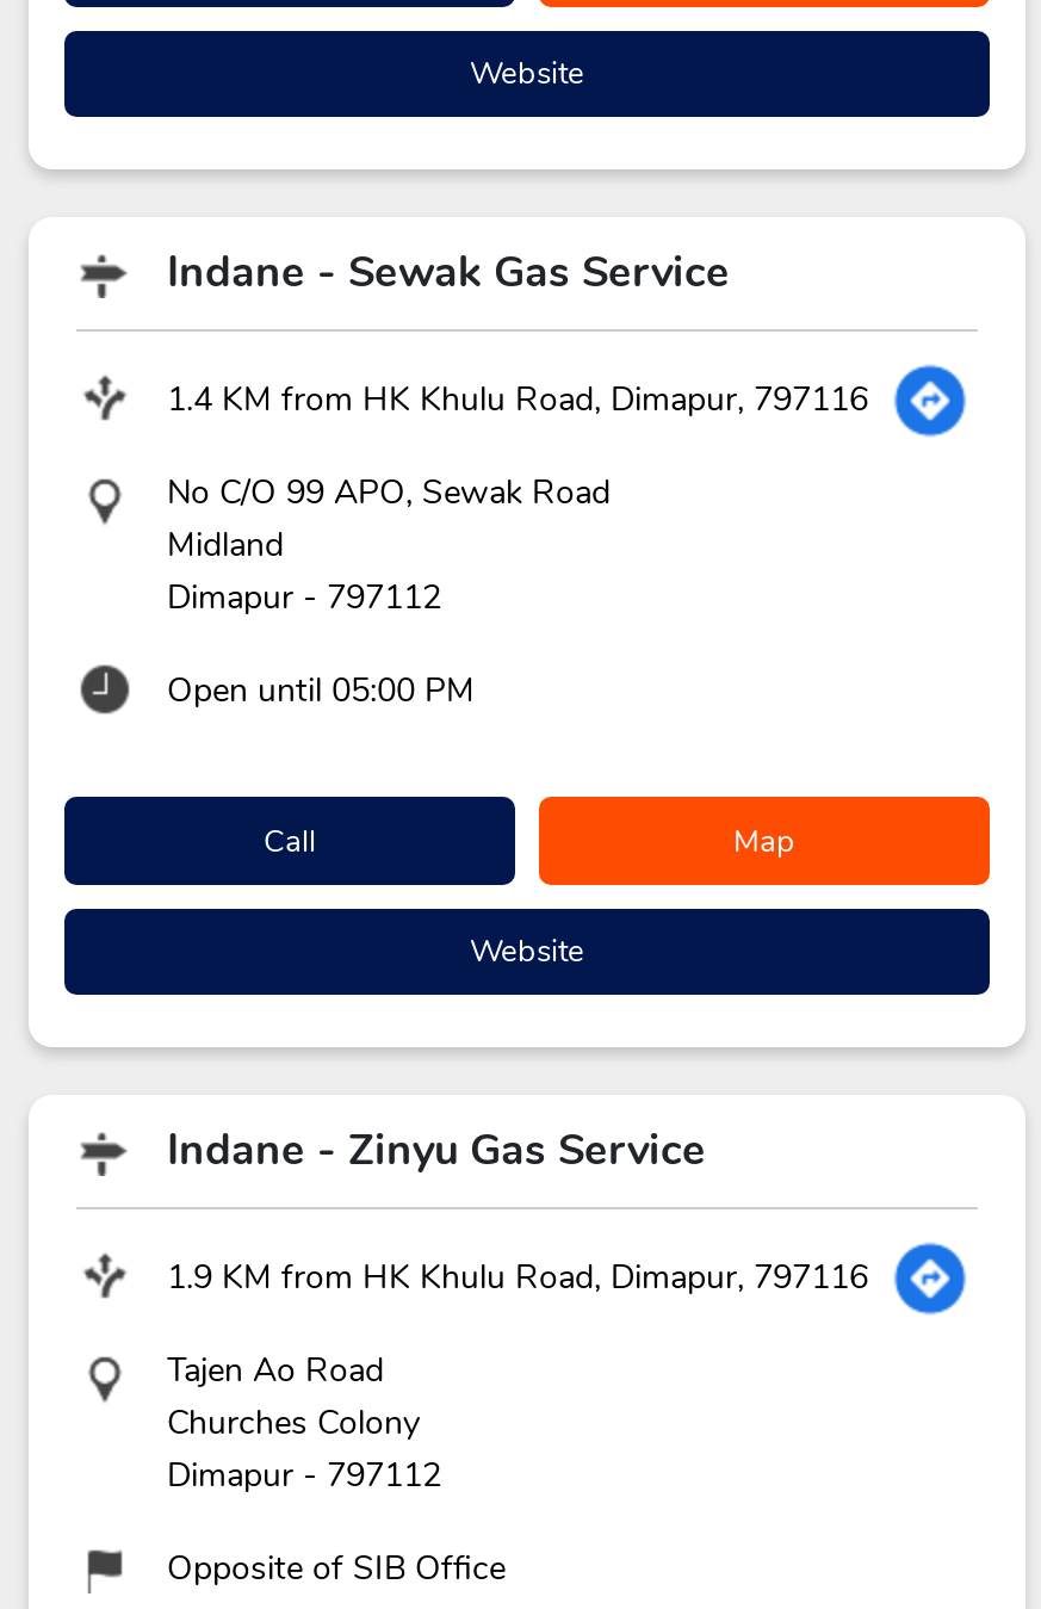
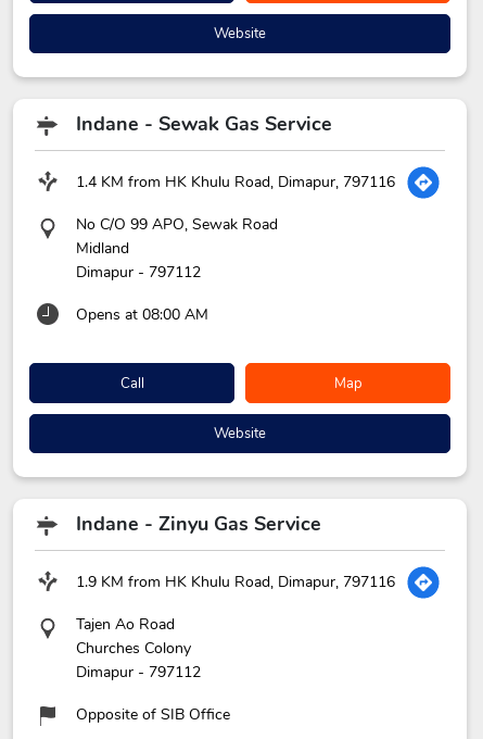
[167,669,475,714] Open until 05:00 PM -> [76,305,208,325] Opens at 08:00 AM

